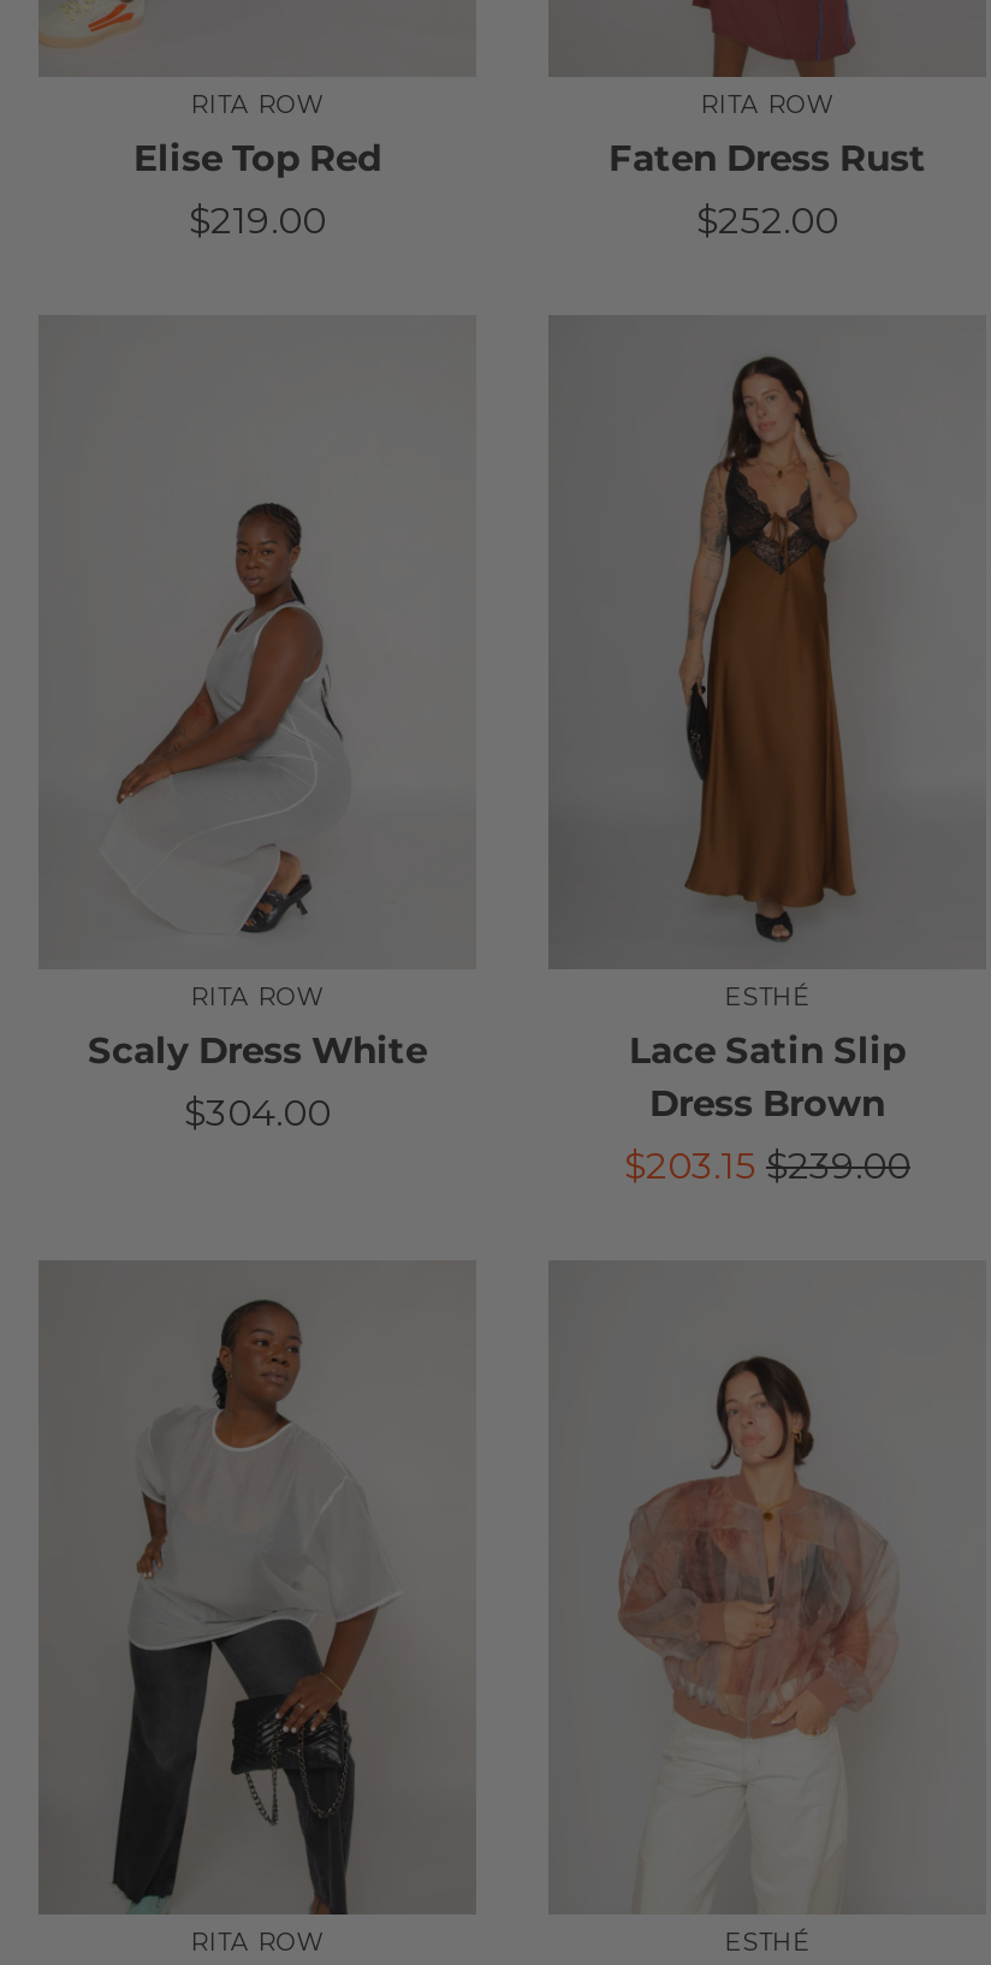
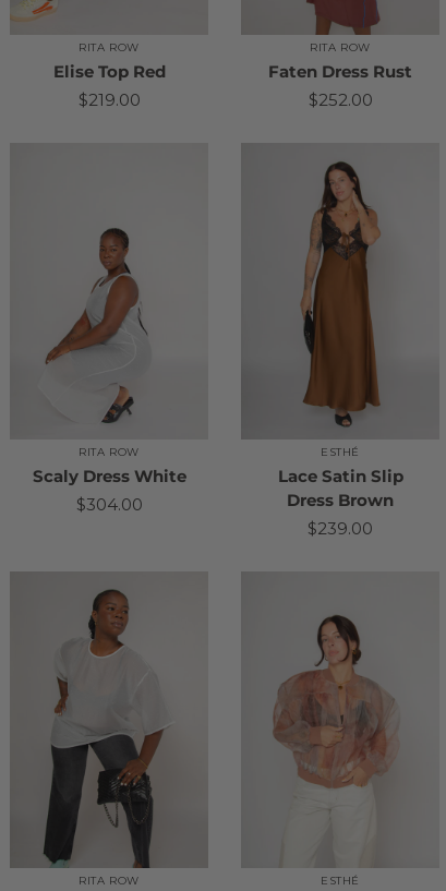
[624,1142,910,1187] $203.15 $239.00 -> [308,518,373,538] $239.00

